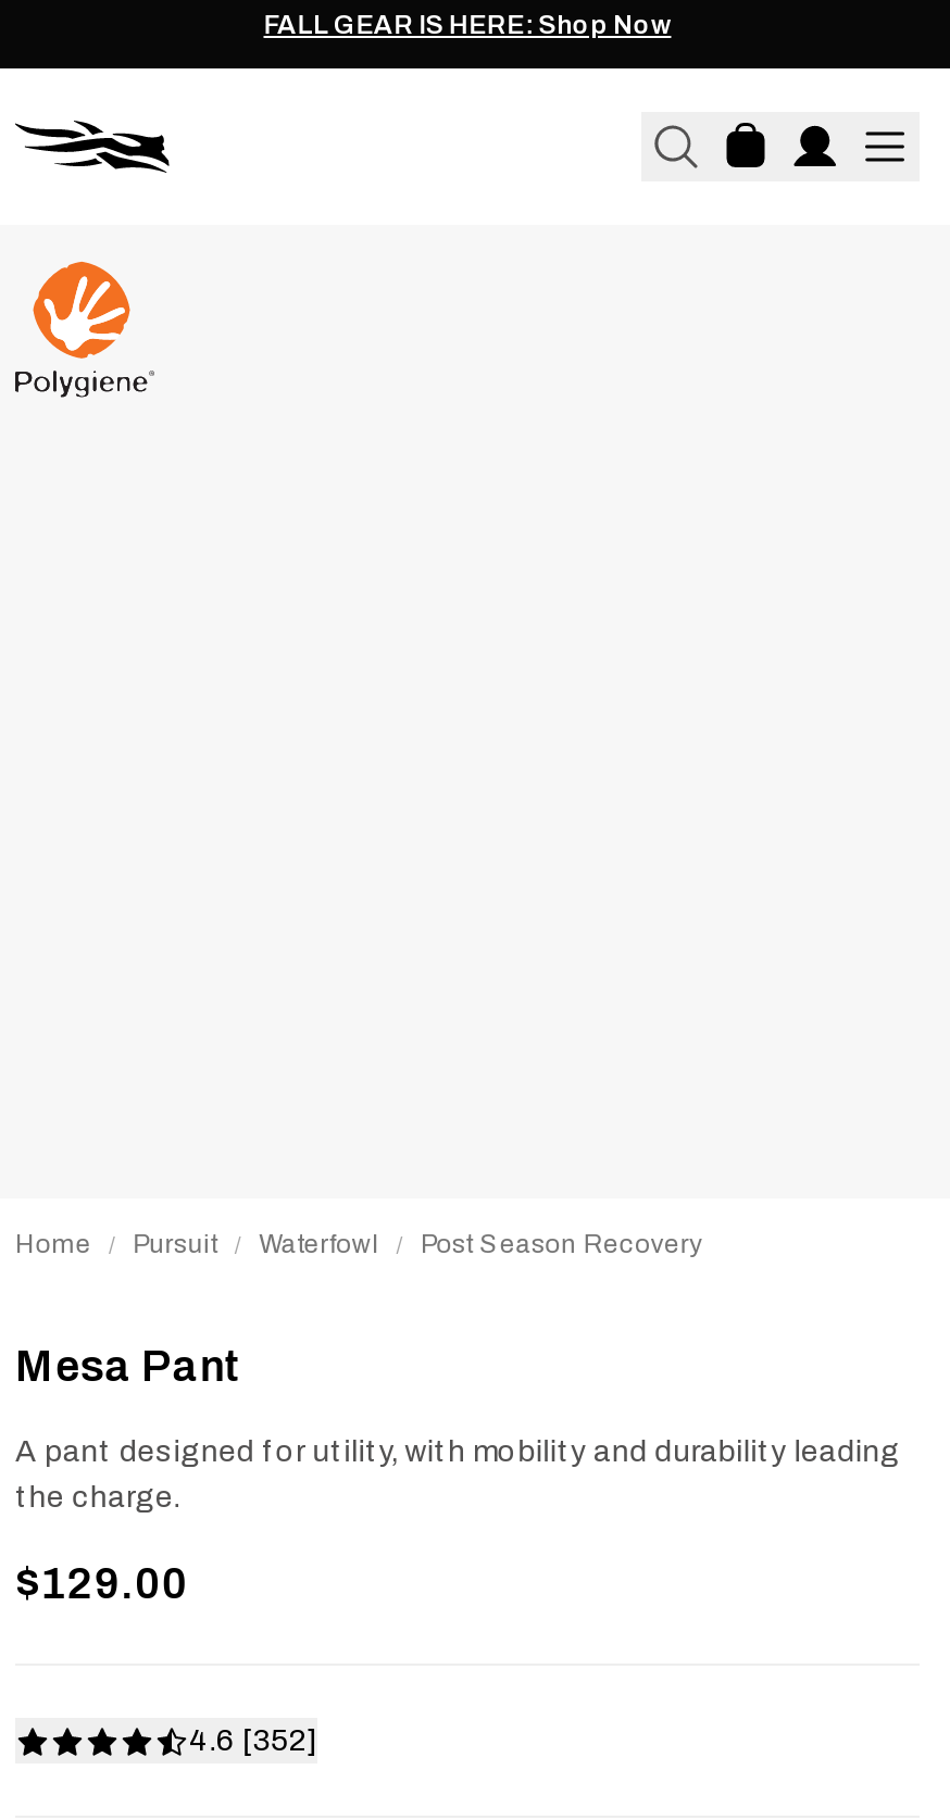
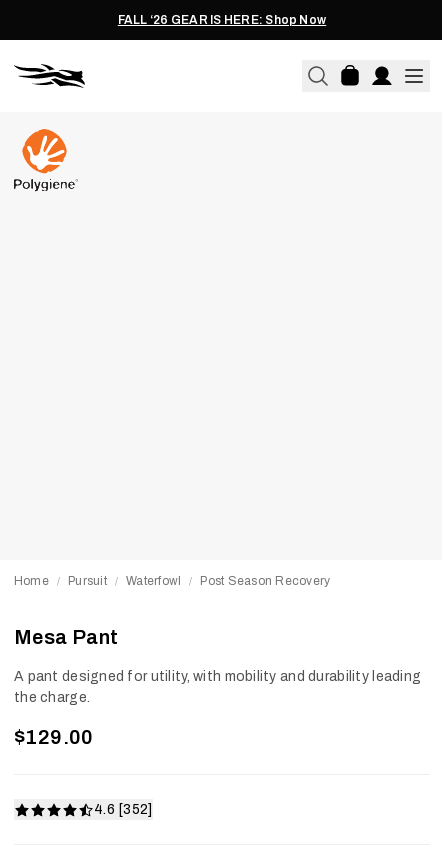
[263,10,671,40] FALL GEAR IS HERE: Shop Now -> [118,13,326,27] FALL ‘26 GEAR IS HERE: Shop Now

